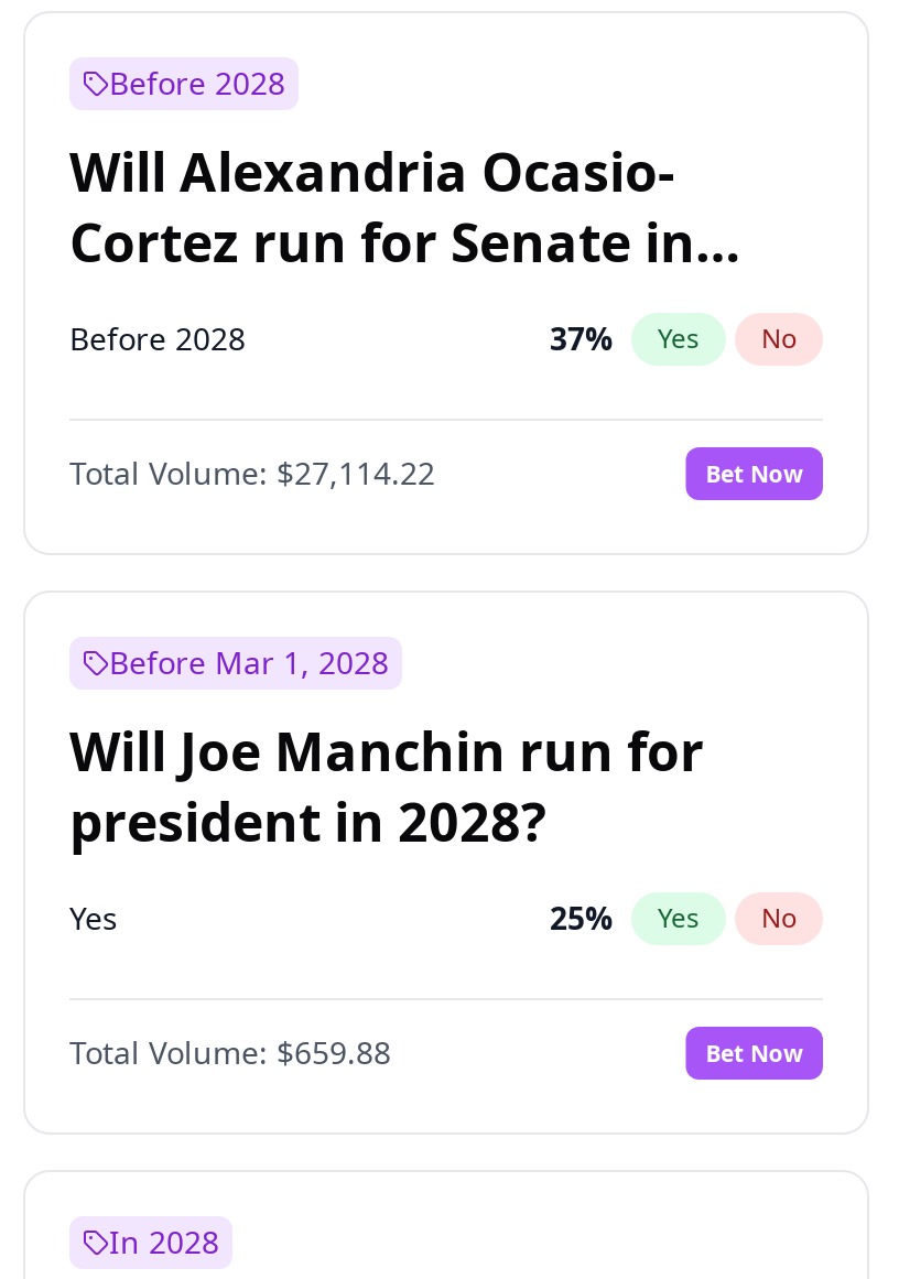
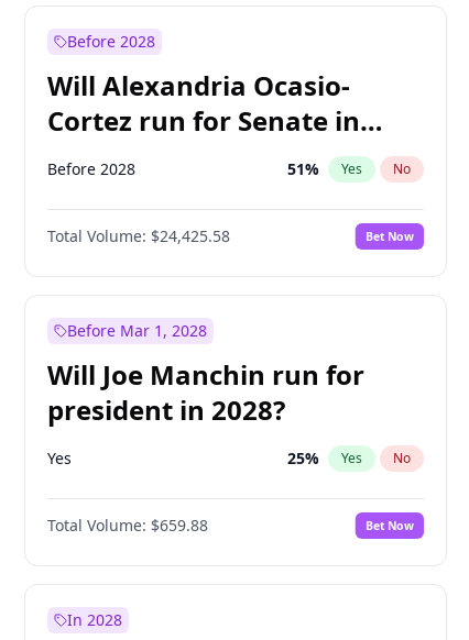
[550,317,797,359] 37% Yes No -> [287,158,411,179] 51% Yes No
[69,452,435,494] Total Volume: $27,114.22 -> [47,225,230,246] Total Volume: $24,425.58

